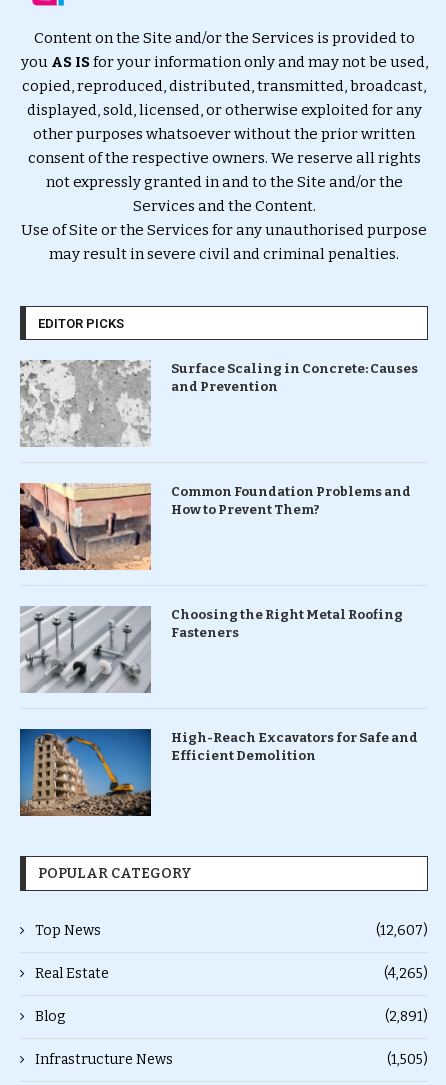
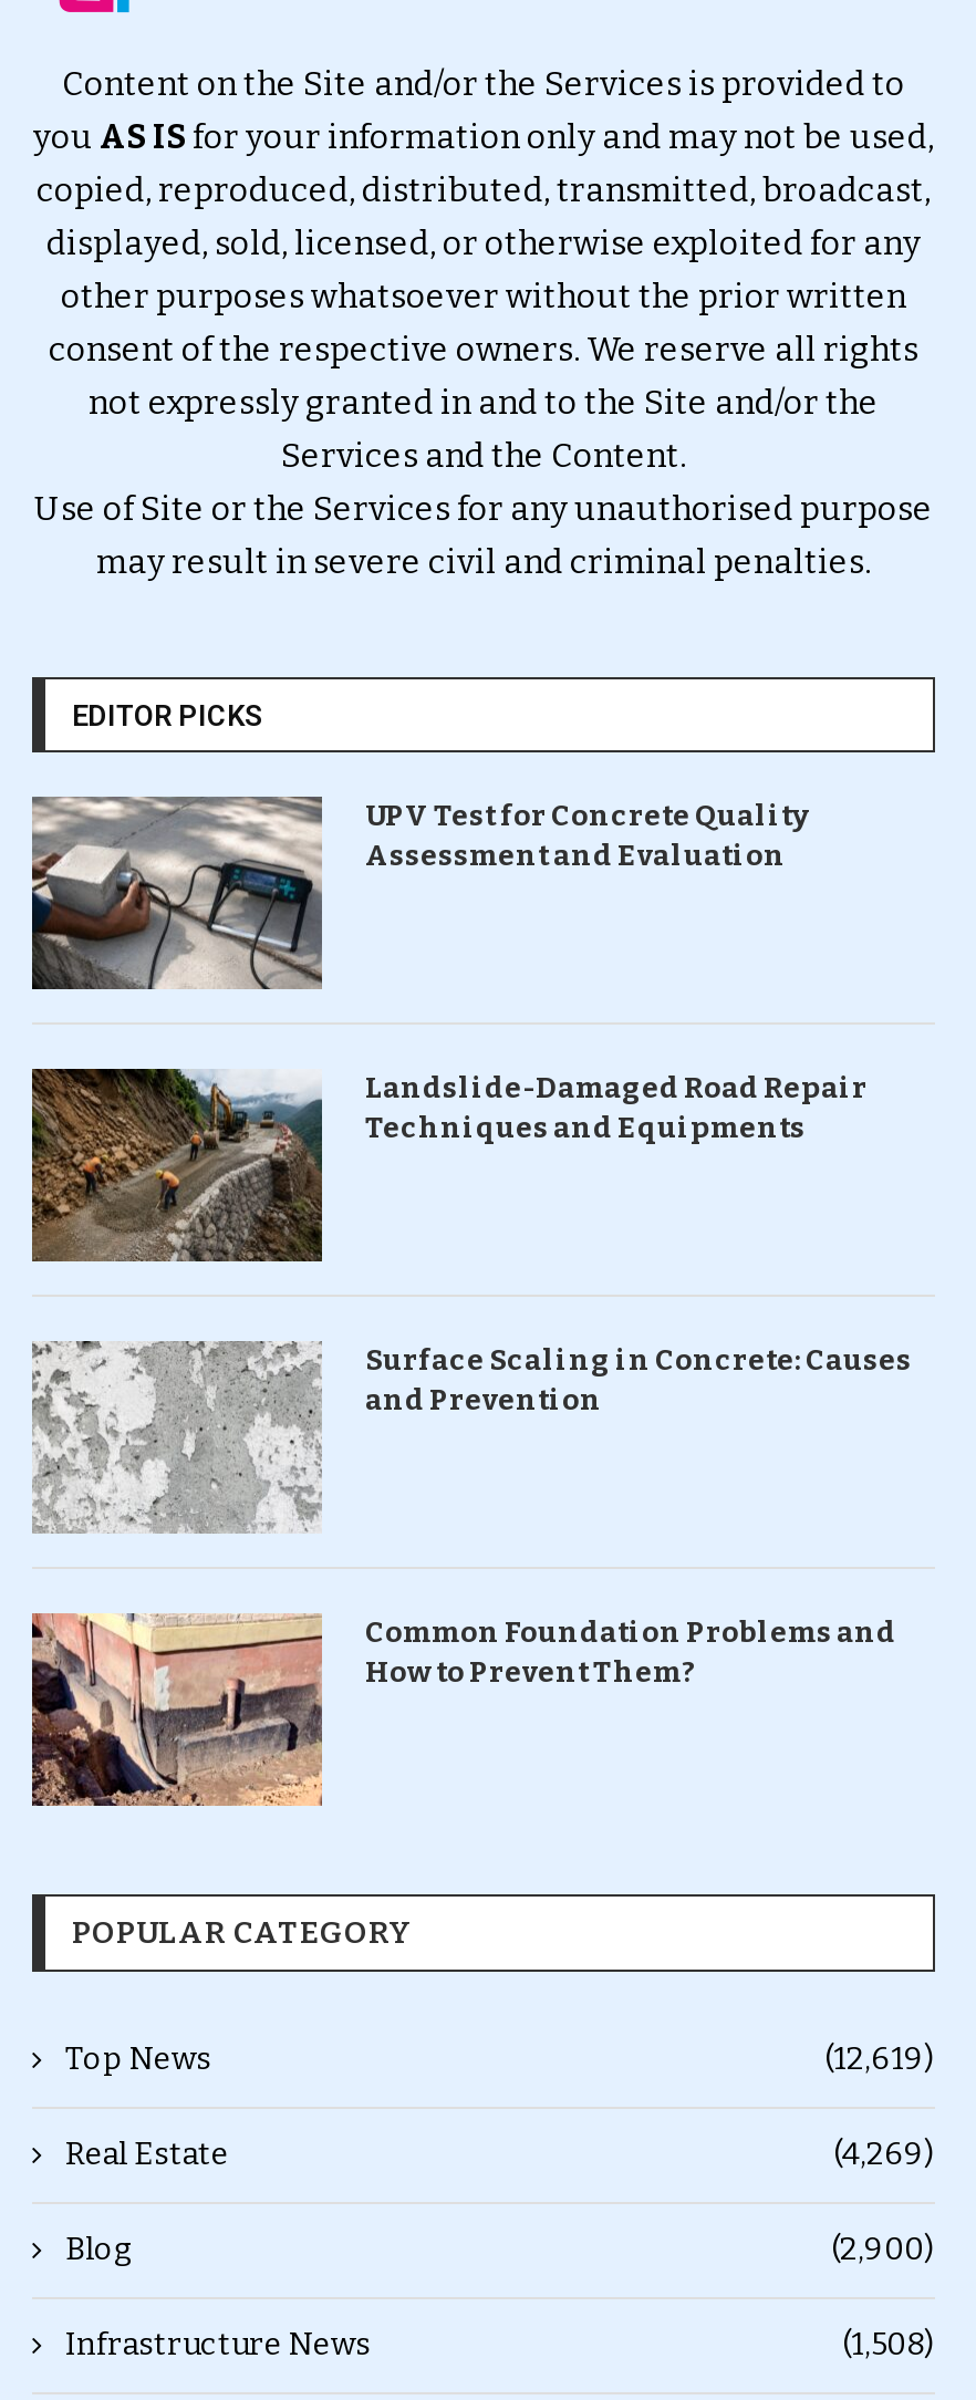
none -> [30,794,808,991] [image] | UPV Test for Concrete Quality | Assessment and Evaluation
none -> [30,1067,868,1264] [image] | Landslide-Damaged Road Repair | Techniques and Equipments
moved [19,359,417,517] -> [30,1339,912,1688]: [image] | Surface Scaling in Concrete: Causes | and Prevention | Common Foundation Problems and | How to Prevent Them?
moved [18,481,153,572] -> [28,1609,326,1810]: [image]
[20,605,402,694] [image] | Choosing the Right Metal Roofing | Fasteners -> none
[19,728,417,817] [image] | High-Reach Excavators for Safe and | Efficient Demolition -> none
[376,922,428,939] (12,607) -> [824,2040,935,2077] (12,619)
[384,965,428,982] (4,265) -> [833,2135,935,2173] (4,269)
[385,1008,428,1025] (2,891) -> [831,2230,935,2268] (2,900)
[387,1051,428,1068] (1,505) -> [842,2325,935,2363] (1,508)

